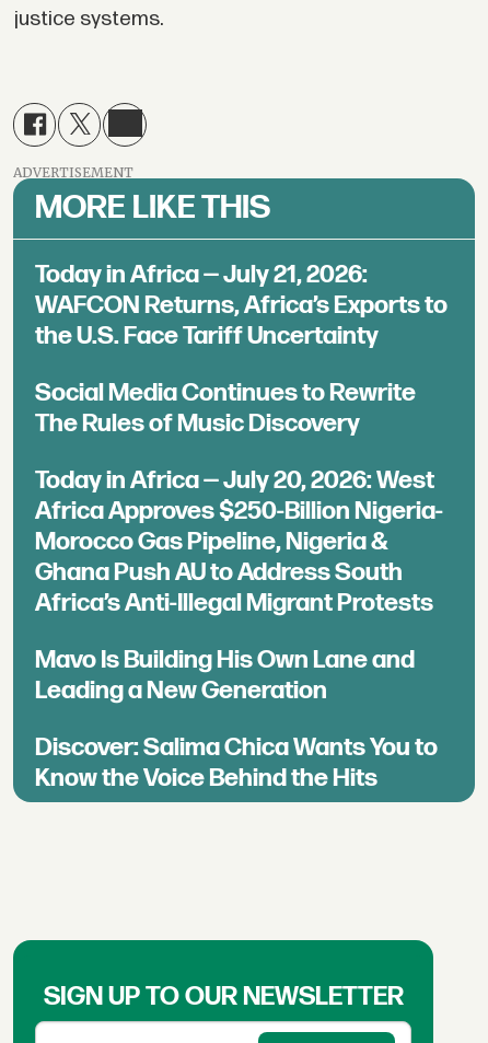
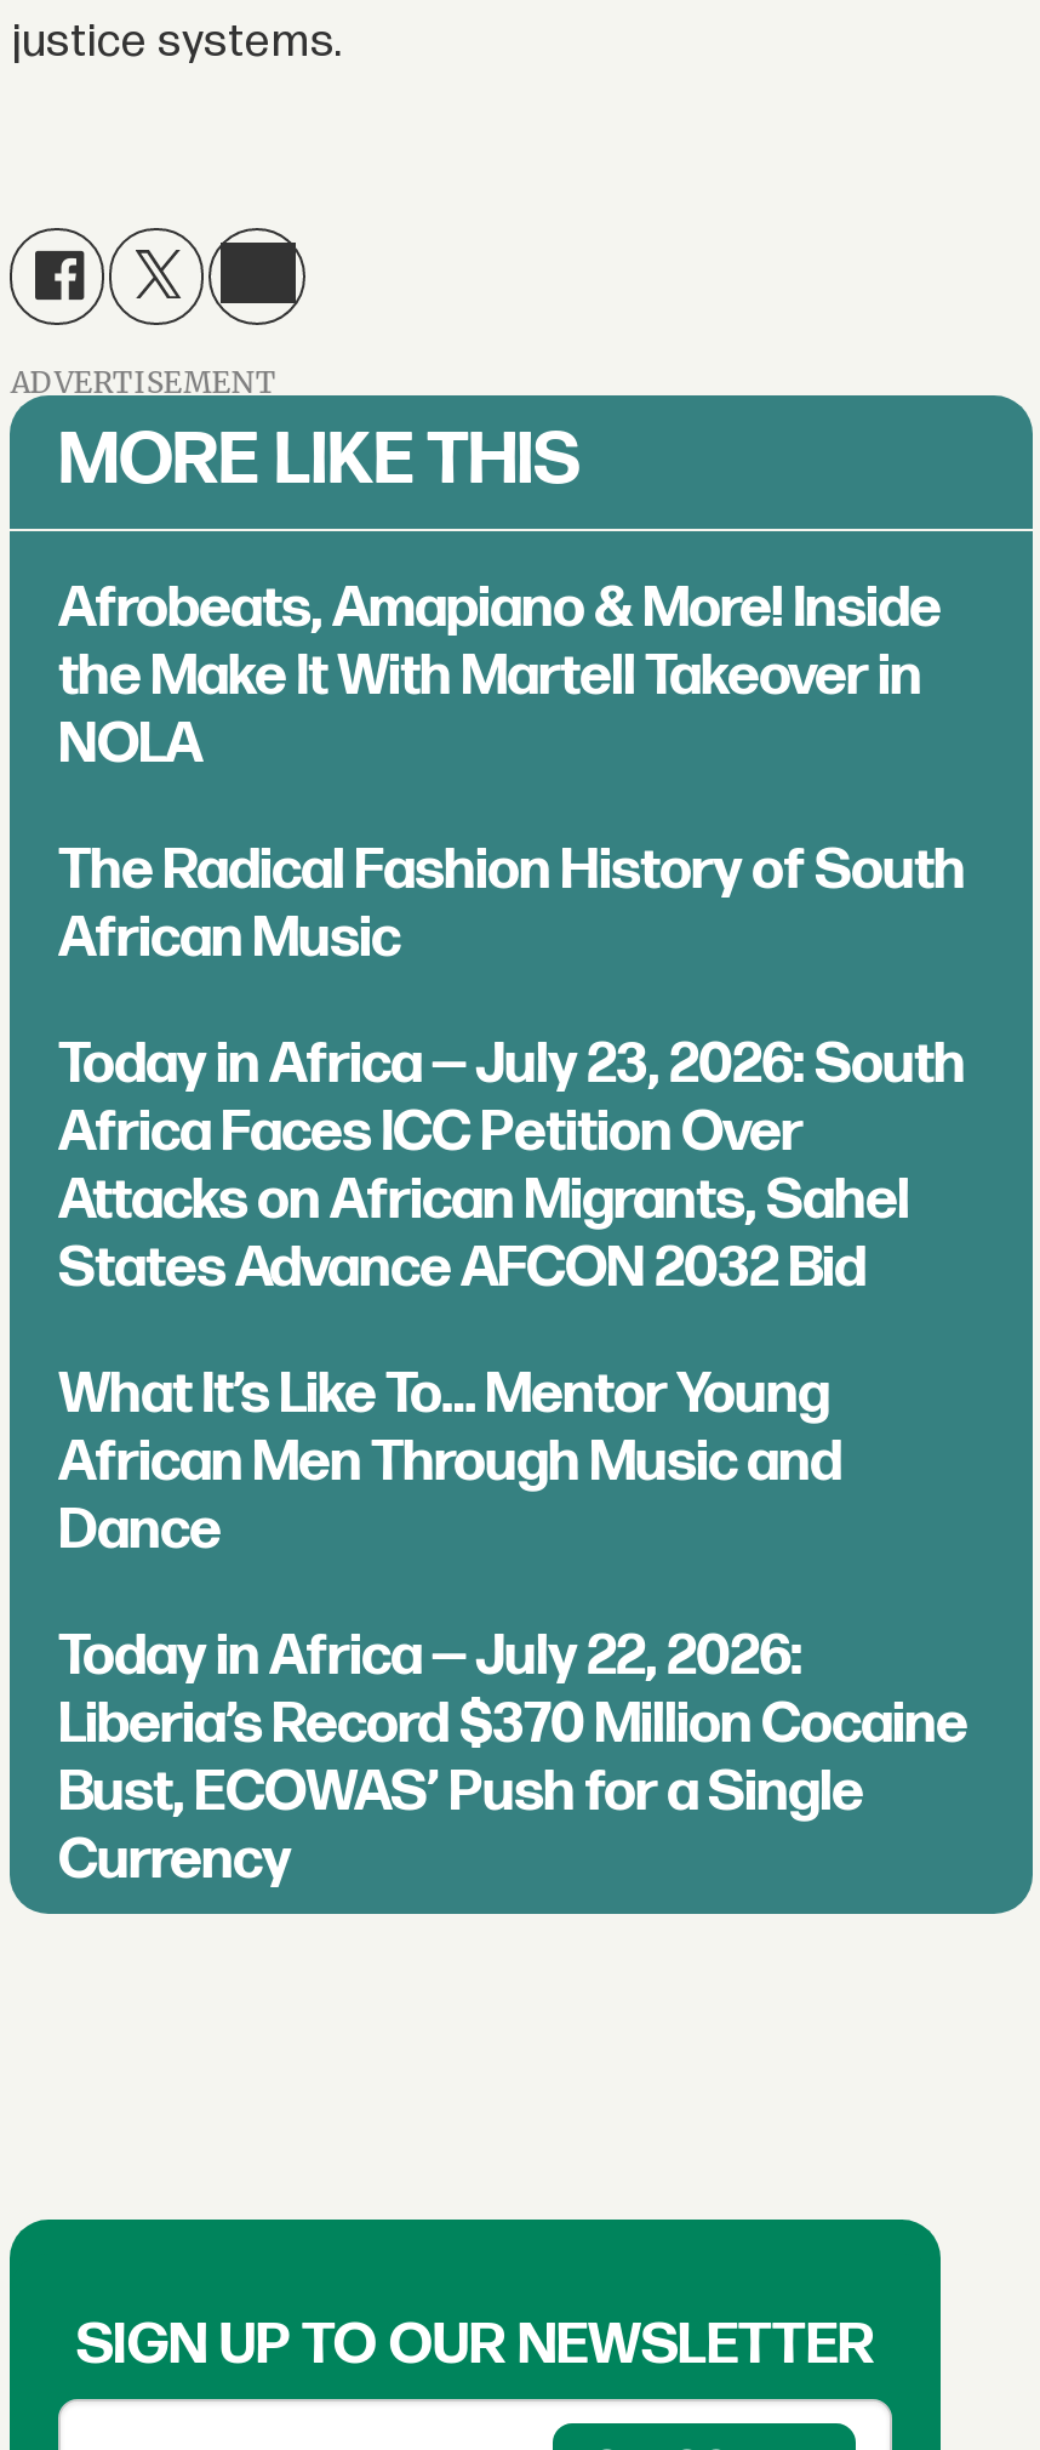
[35,260,448,352] Today in Africa — July 21, 2026: | WAFCON Returns, Africa’s Exports to | the U.S. Face Tariff Uncertainty -> [59,576,941,779] Afrobeats, Amapiano & More! Inside | the Make It With Martell Takeover in | NOLA
[35,378,416,439] Social Media Continues to Rewrite | The Rules of Music Discovery -> [59,837,965,973] The Radical Fashion History of South | African Music
[35,465,443,619] Today in Africa — July 20, 2026: West | Africa Approves $250-Billion Nigeria- | Morocco Gas Pipeline, Nigeria & | Ghana Push AU to Address South | Africa’s Anti-Illegal Migrant Protests -> [59,1031,965,1303] Today in Africa — July 23, 2026: South | Africa Faces ICC Petition Over | Attacks on African Migrants, Sahel | States Advance AFCON 2032 Bid
[35,645,415,706] Mavo Is Building His Own Lane and | Leading a New Generation -> [59,1361,842,1565] What It’s Like To… Mentor Young | African Men Through Music and | Dance
[35,732,438,793] Discover: Salima Chica Wants You to | Know the Voice Behind the Hits -> [59,1623,968,1895] Today in Africa — July 22, 2026: | Liberia’s Record $370 Million Cocaine | Bust, ECOWAS’ Push for a Single | Currency

